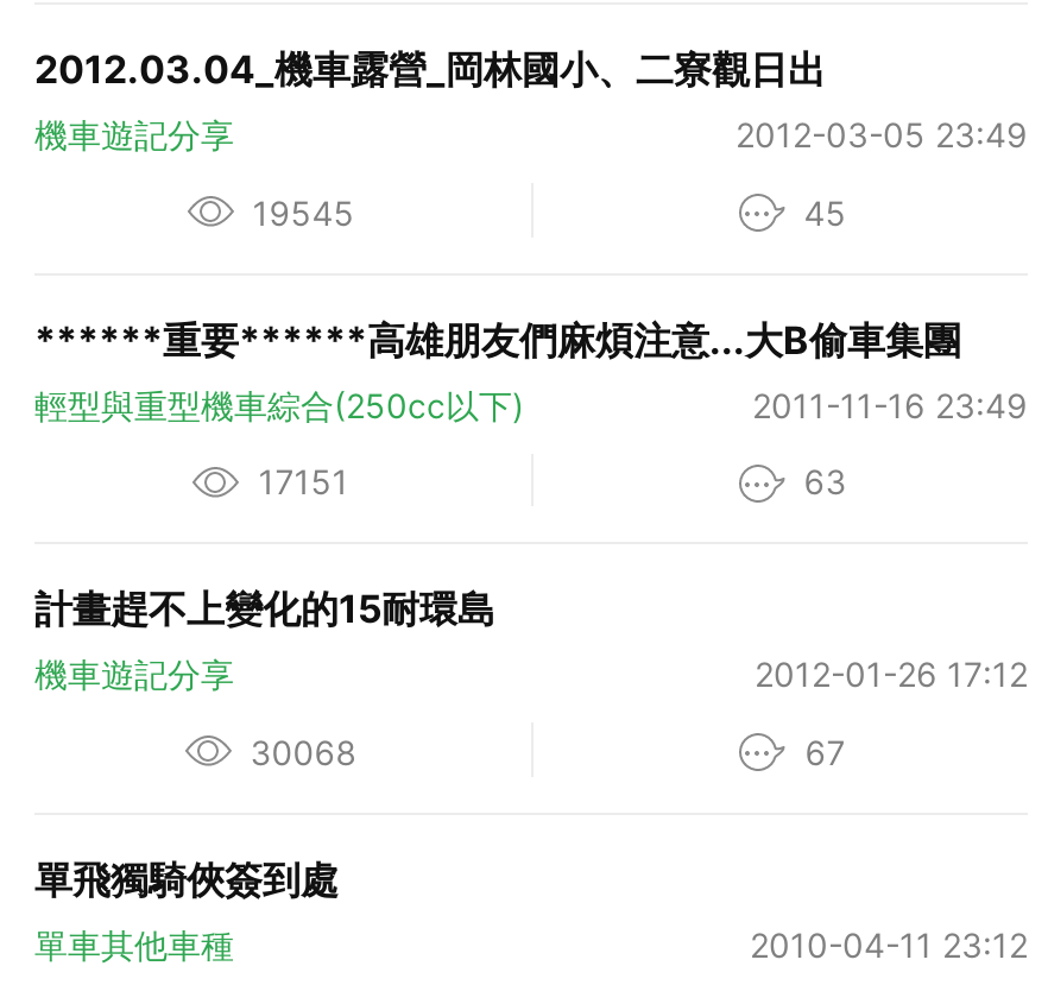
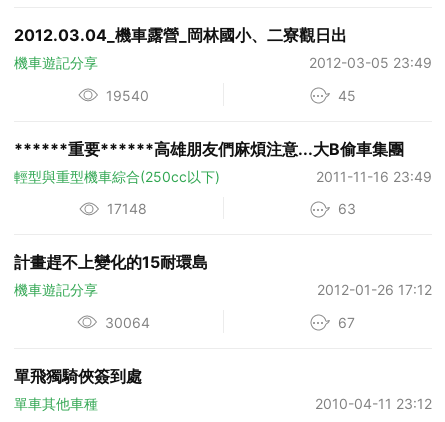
[253,191,355,232] 19545 -> [106,86,149,103] 19540
[258,461,349,502] 17151 -> [107,200,147,217] 17148
[250,732,357,772] 30068 -> [105,314,150,331] 30064

